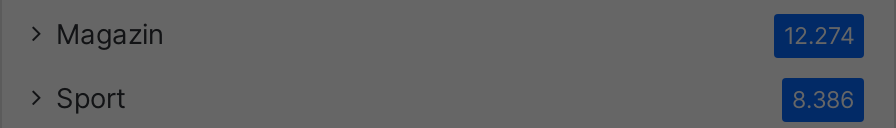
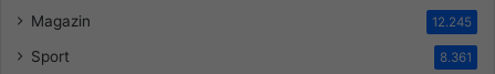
[784,21,854,49] 12.274 -> [432,14,472,29] 12.245
[792,85,854,113] 8.386 -> [440,49,472,65] 8.361

